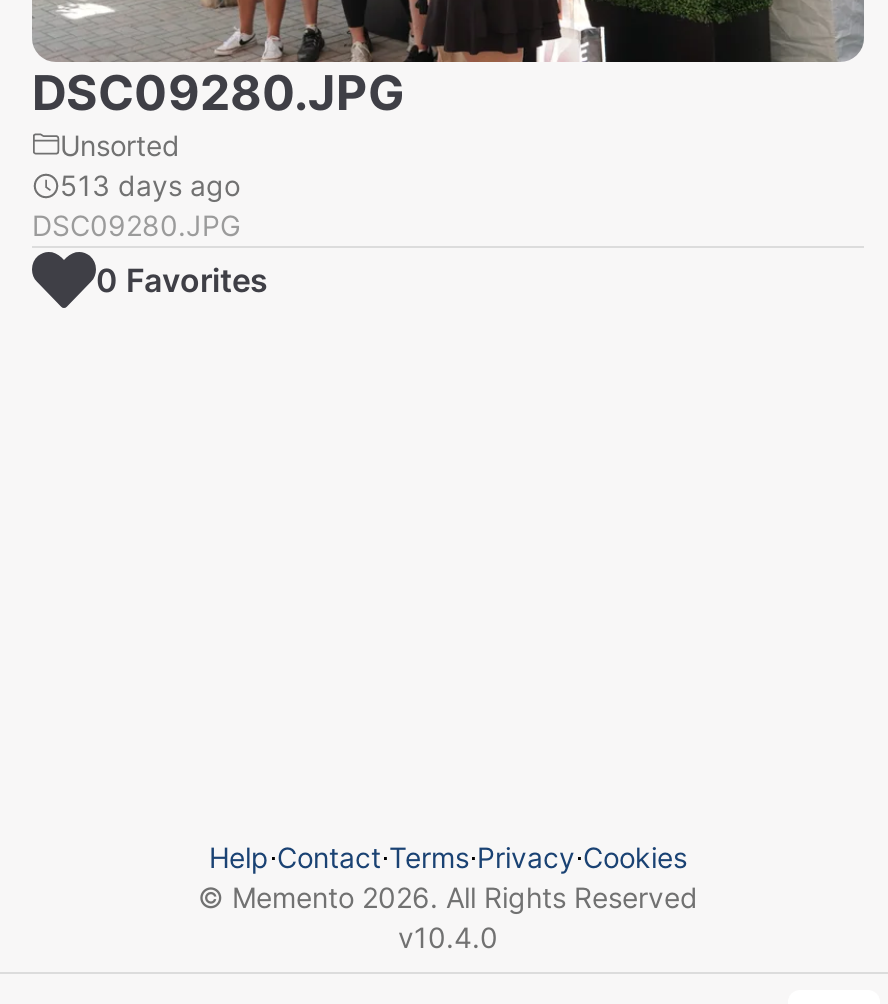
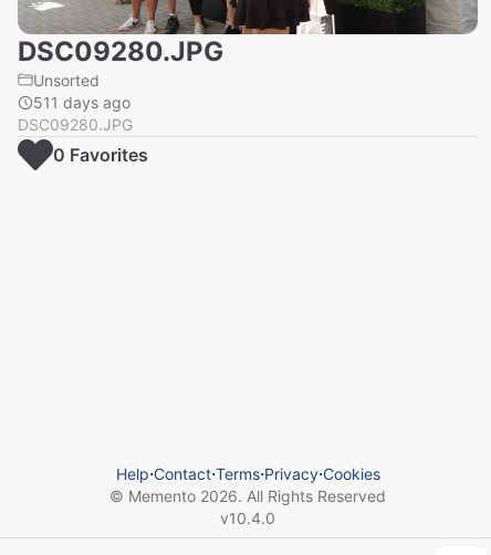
[60,168,240,202] 513 days ago -> [33,93,130,112] 511 days ago

